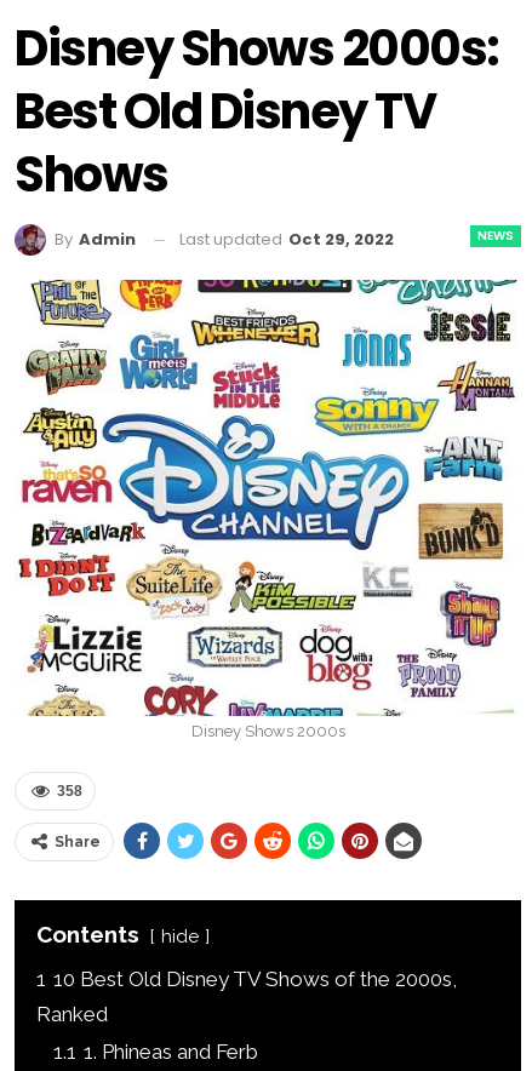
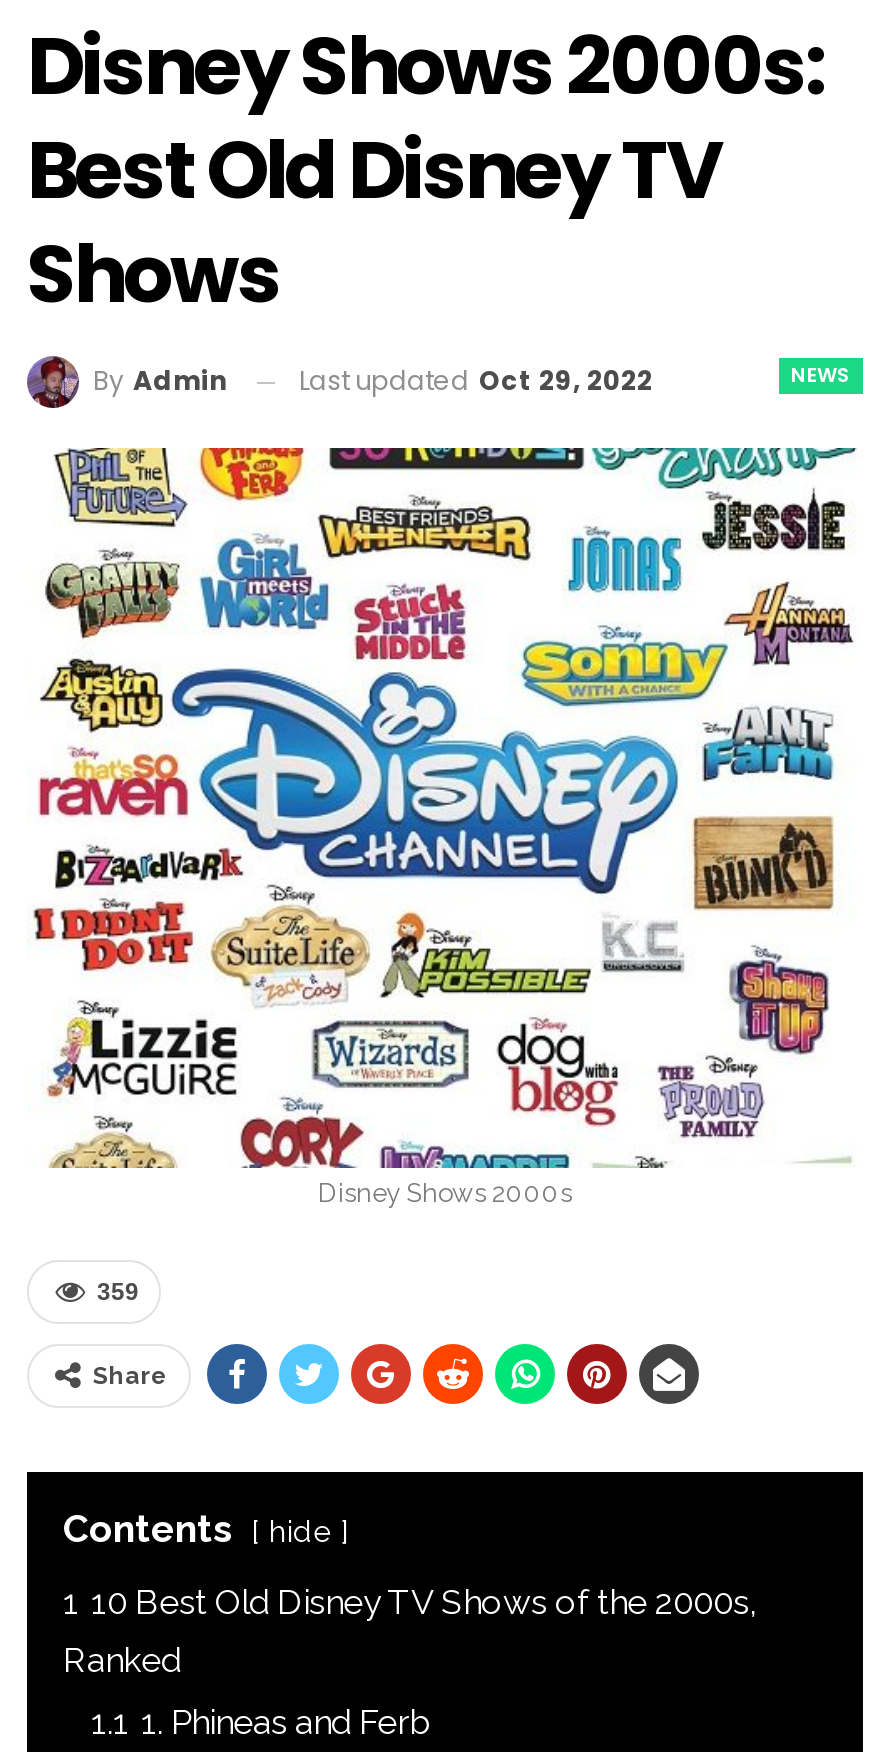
[57,783,82,799] 358 -> [97,1278,139,1306] 359

